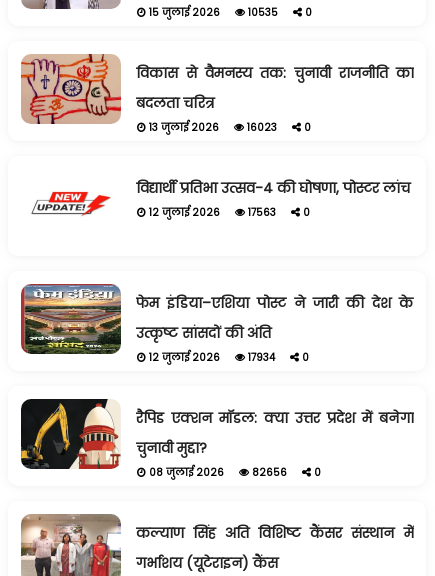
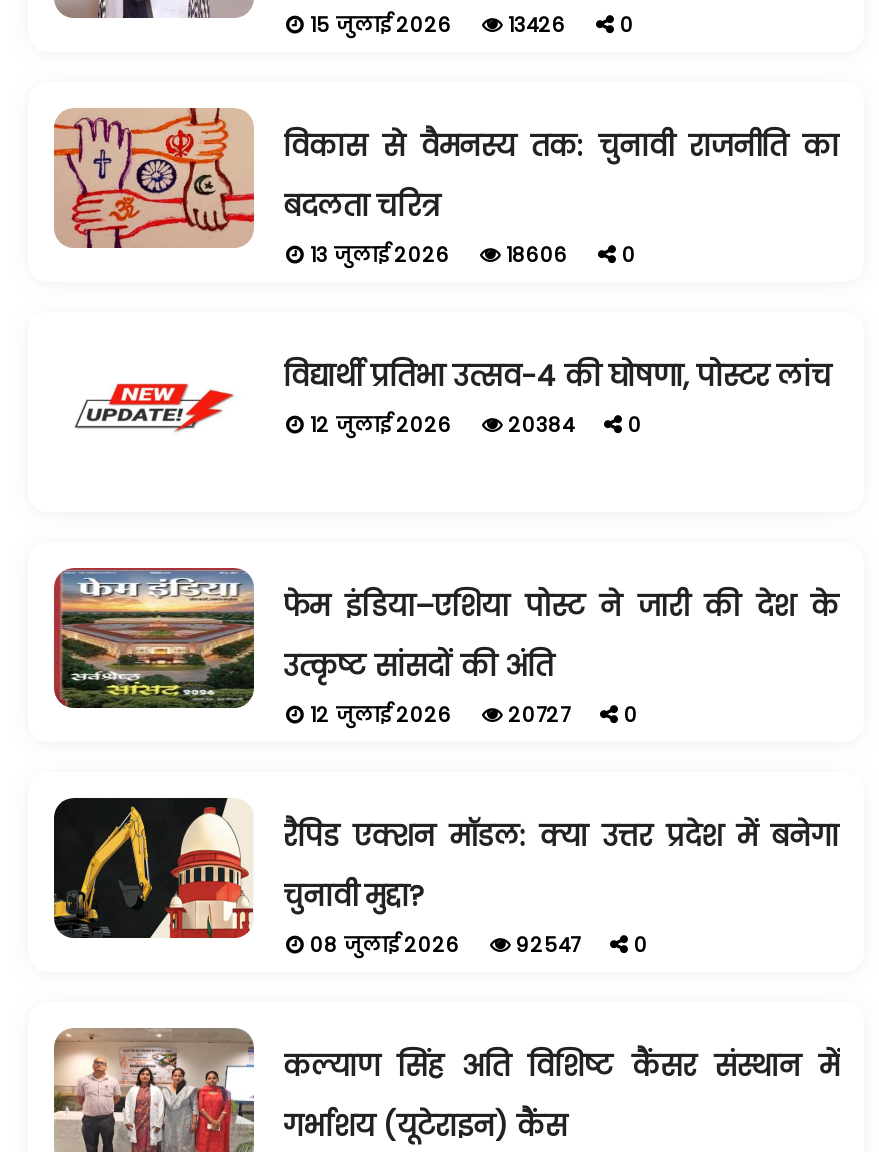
[146,4,312,19] 15 जुलाई 2026 10535 0 -> [304,9,634,39] 15 जुलाई 2026 13426 0
[146,119,311,134] 13 जुलाई 2026 16023 0 -> [304,239,636,269] 13 जुलाई 2026 18606 0
[146,204,310,219] 12 जुलाई 2026 17563 0 -> [304,409,642,439] 12 जुलाई 2026 20384 0
[146,349,309,364] 12 जुलाई 2026 17934 0 -> [304,699,638,729] 12 जुलाई 2026 20727 0
[146,464,321,479] 08 जुलाई 2026 82656 0 -> [304,929,648,959] 08 जुलाई 2026 92547 0

